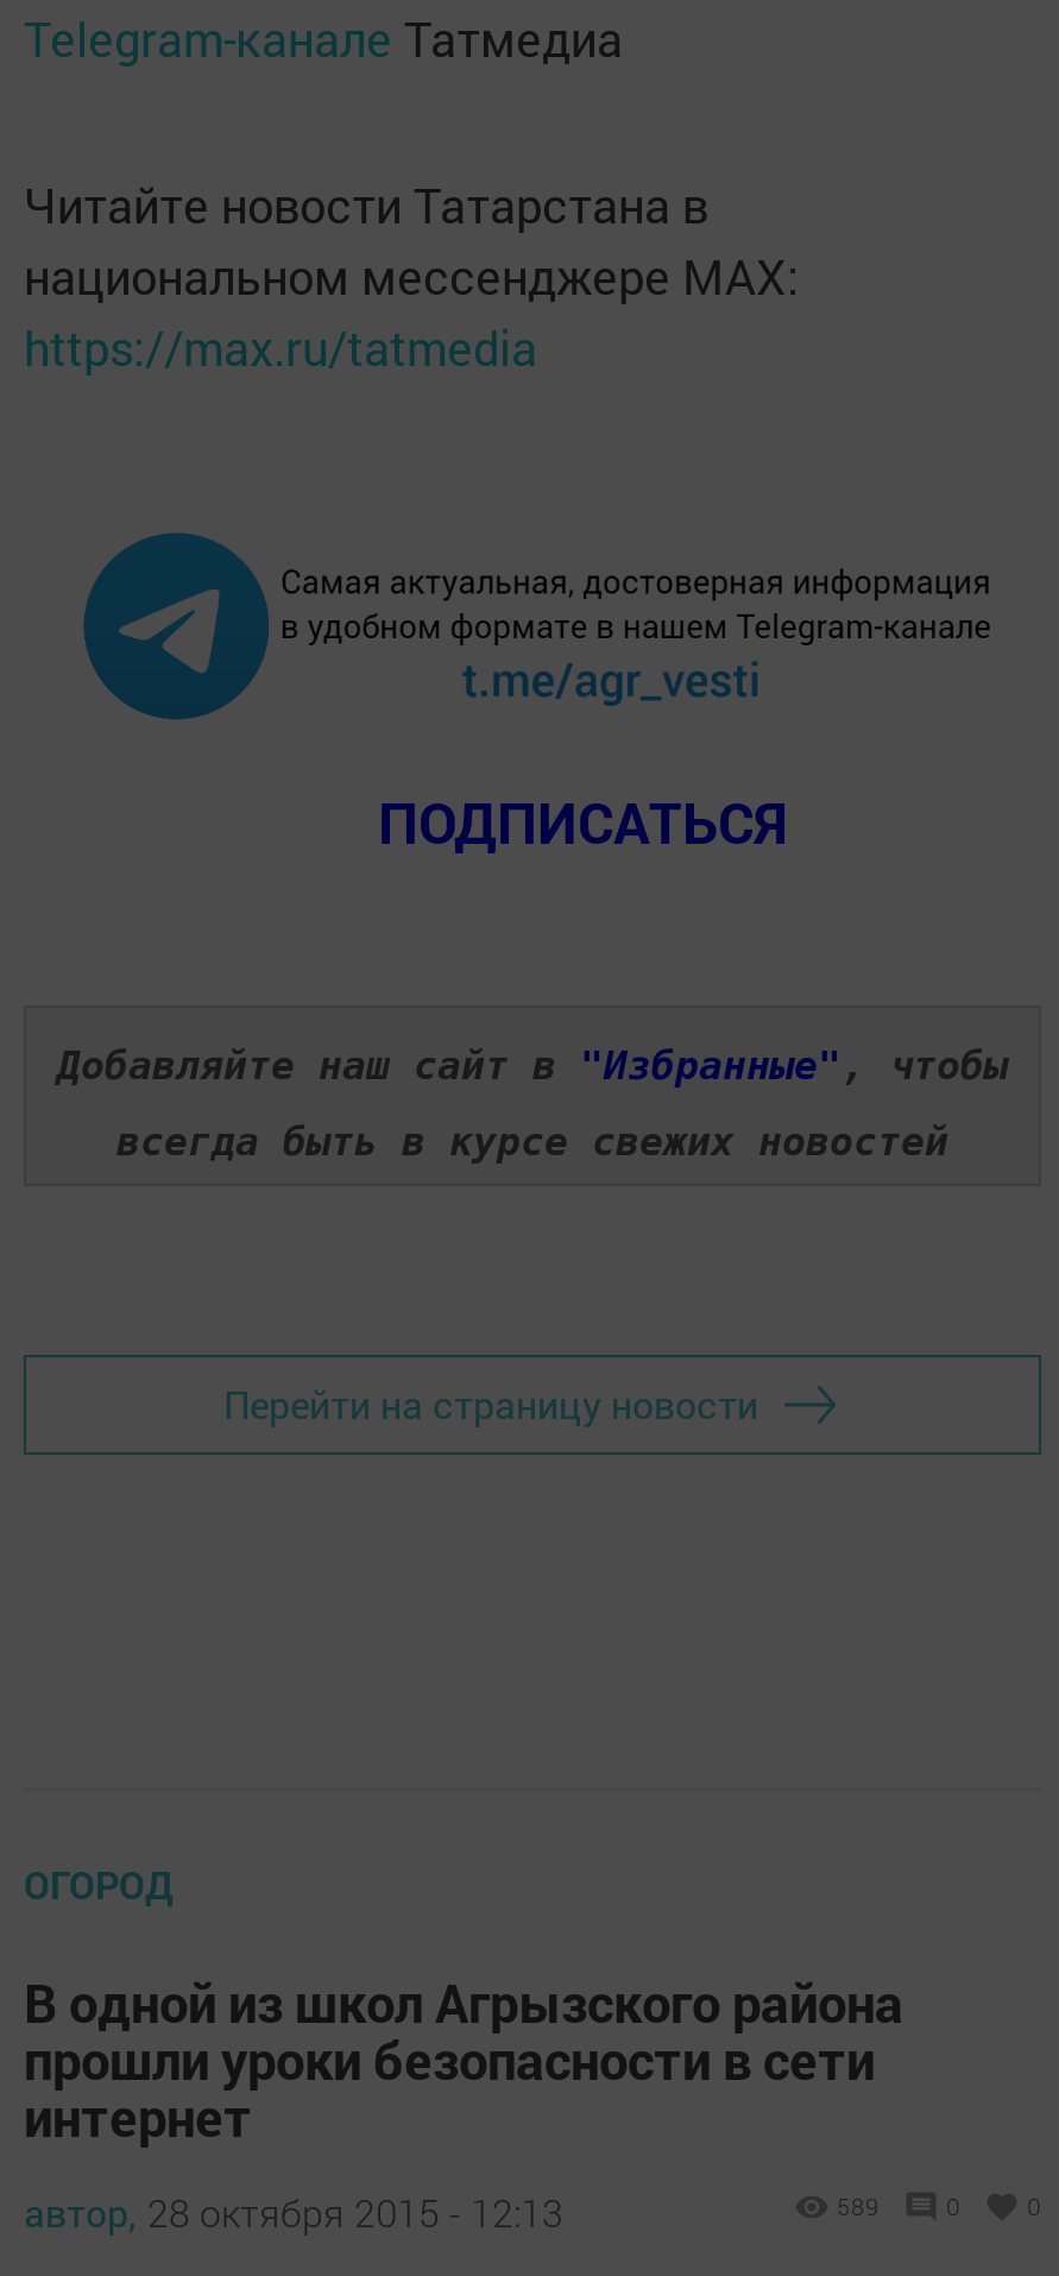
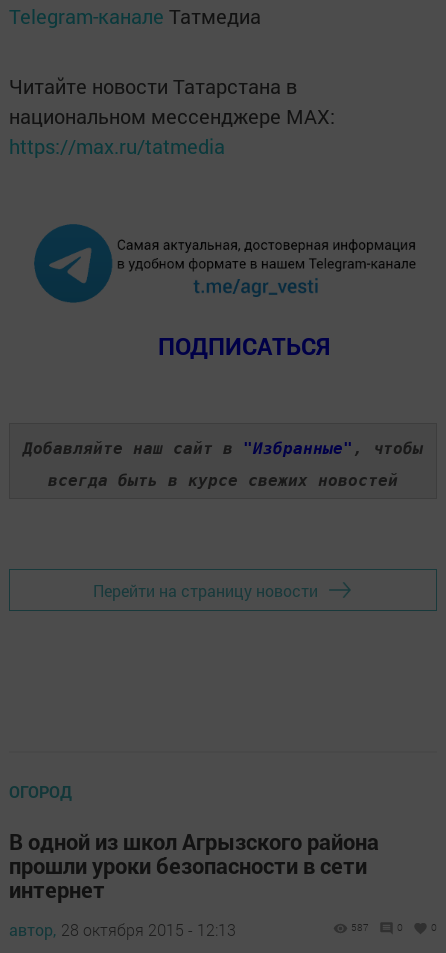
[837,2190,880,2221] 589 -> [351,921,369,934] 587

